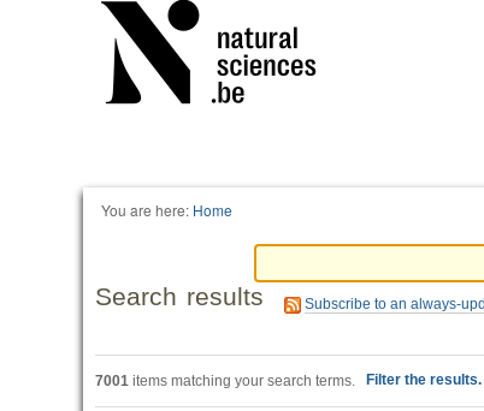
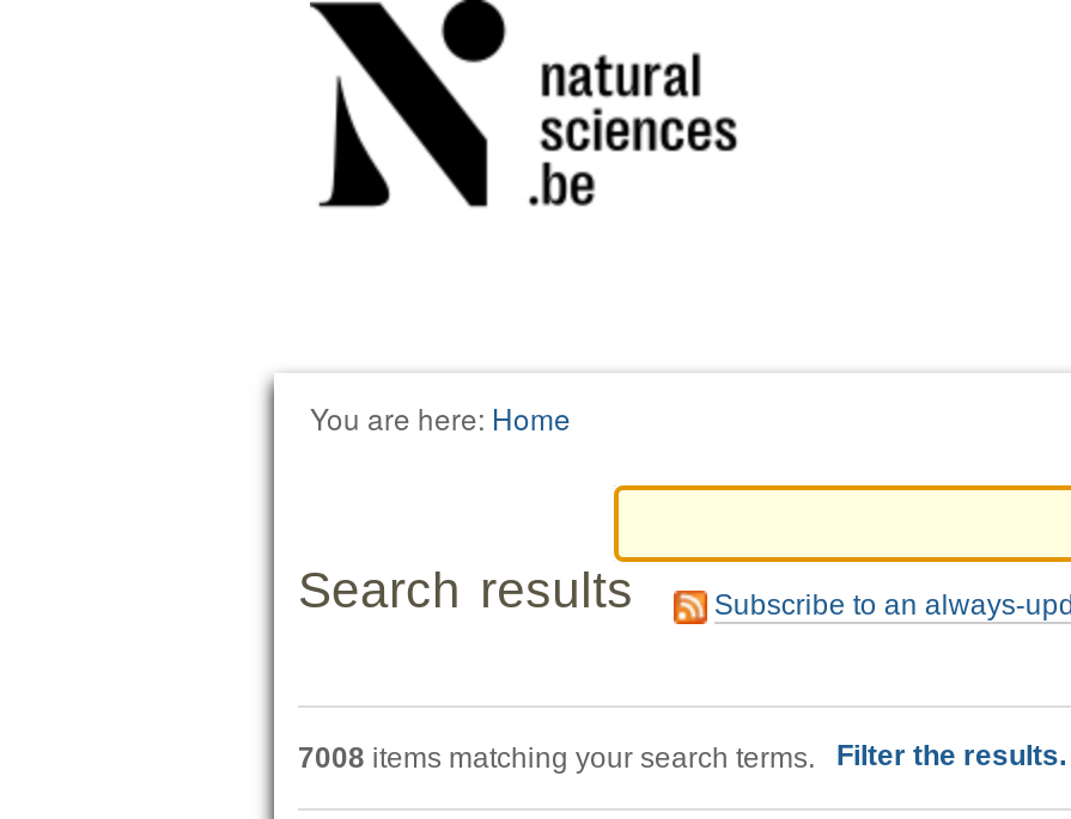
[95,373,355,389] 7001 items matching your search terms. -> [298,741,815,775] 7008 items matching your search terms.

